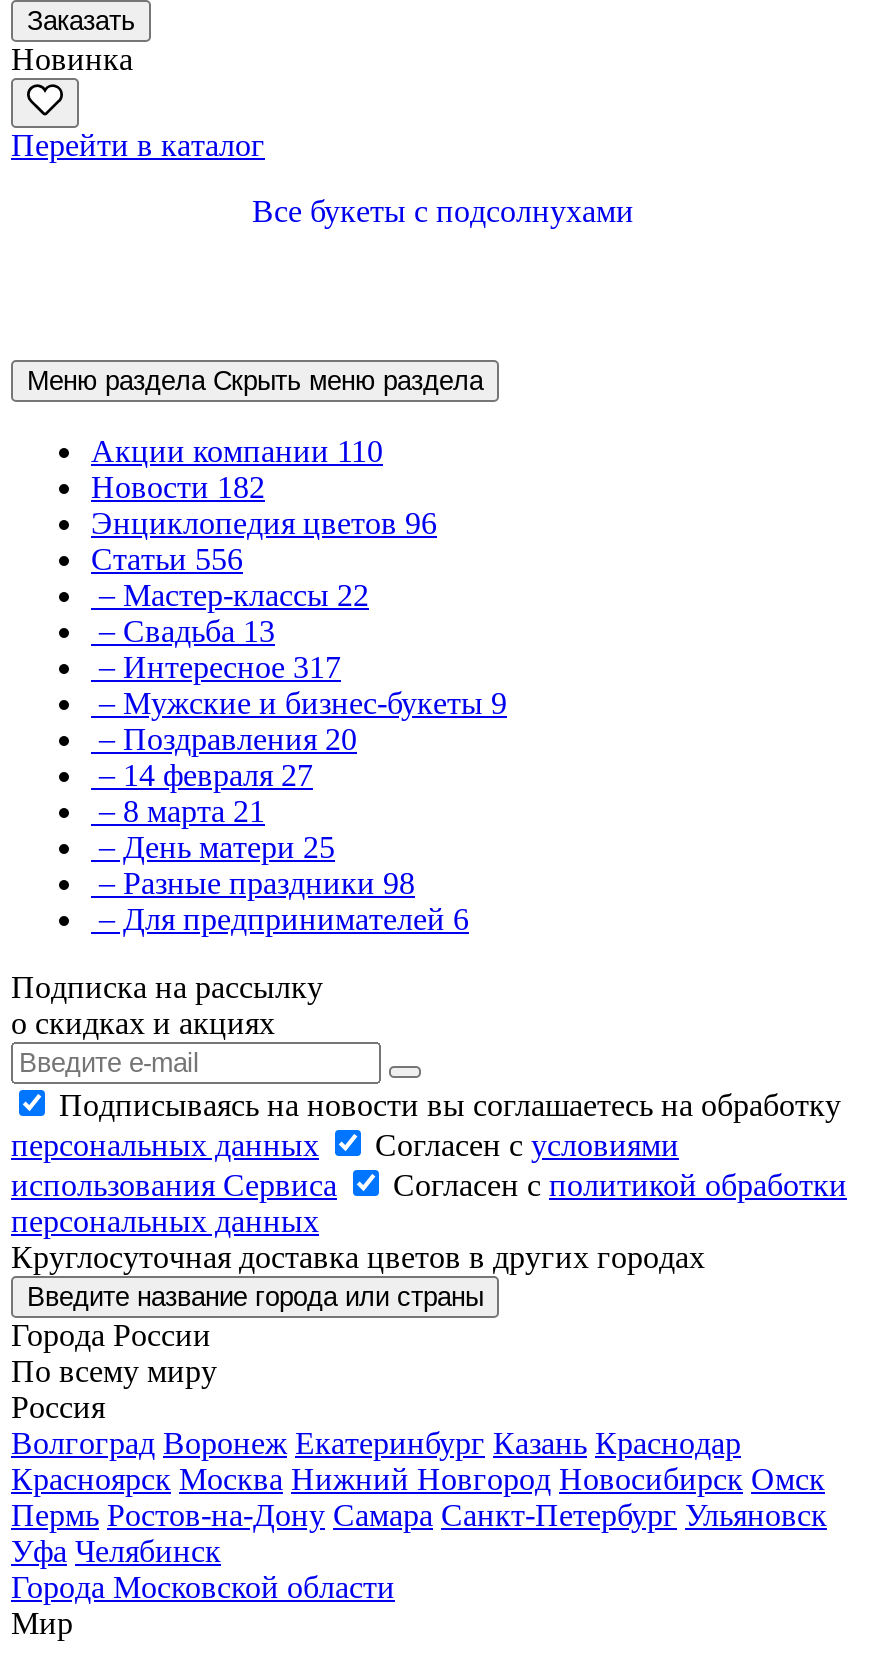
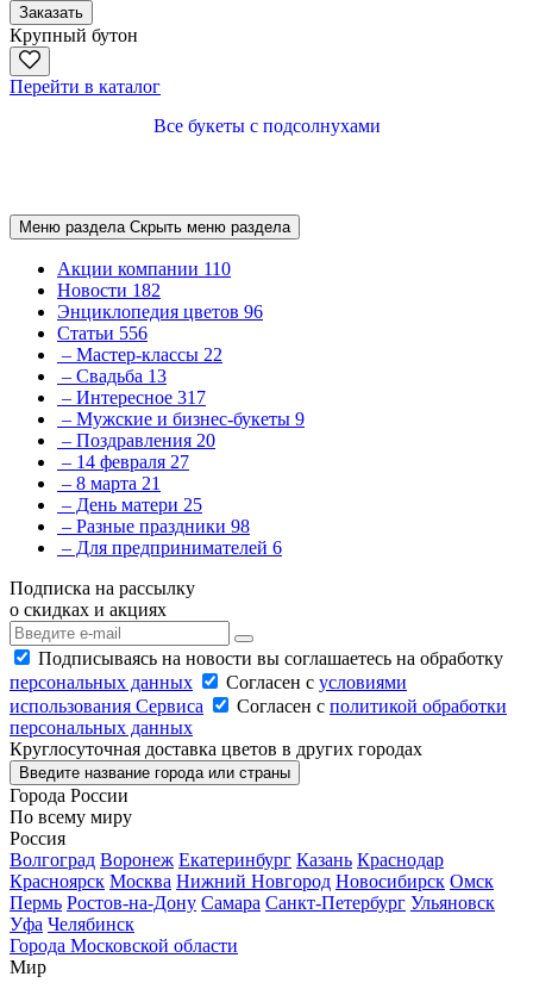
[11,41,133,75] Новинка -> [10,24,138,45] Крупный бутон

